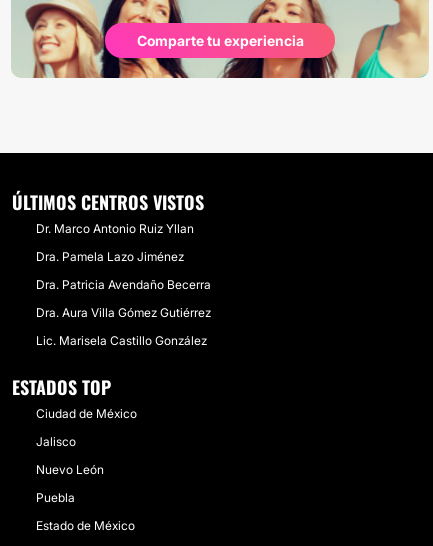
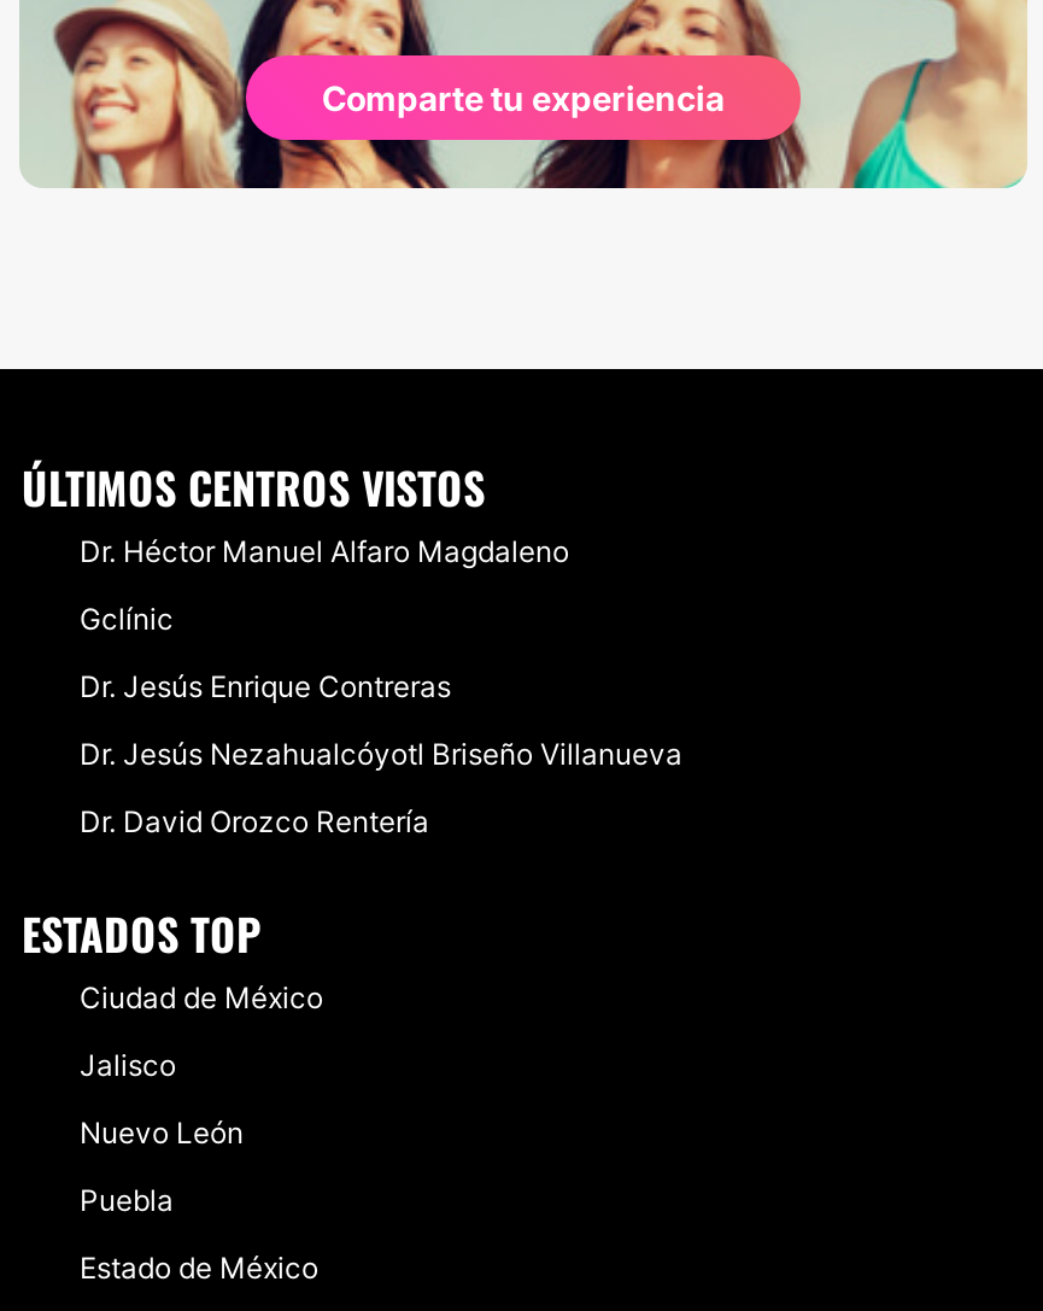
[36,221,194,236] Dr. Marco Antonio Ruiz Yllan -> [80,533,569,569] Dr. Héctor Manuel Alfaro Magdaleno
[36,249,184,264] Dra. Pamela Lazo Jiménez -> [80,601,174,637] Gclínic
[36,277,211,292] Dra. Patricia Avendaño Becerra -> [80,668,451,704] Dr. Jesús Enrique Contreras
[36,305,211,320] Dra. Aura Villa Gómez Gutiérrez -> [80,736,682,772] Dr. Jesús Nezahualcóyotl Briseño Villanueva
[36,333,207,348] Lic. Marisela Castillo González -> [80,803,429,839] Dr. David Orozco Rentería

